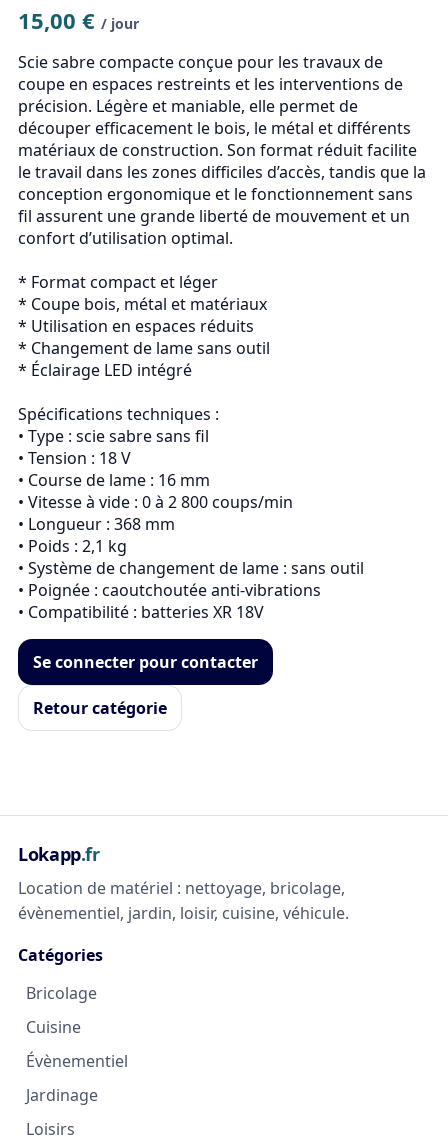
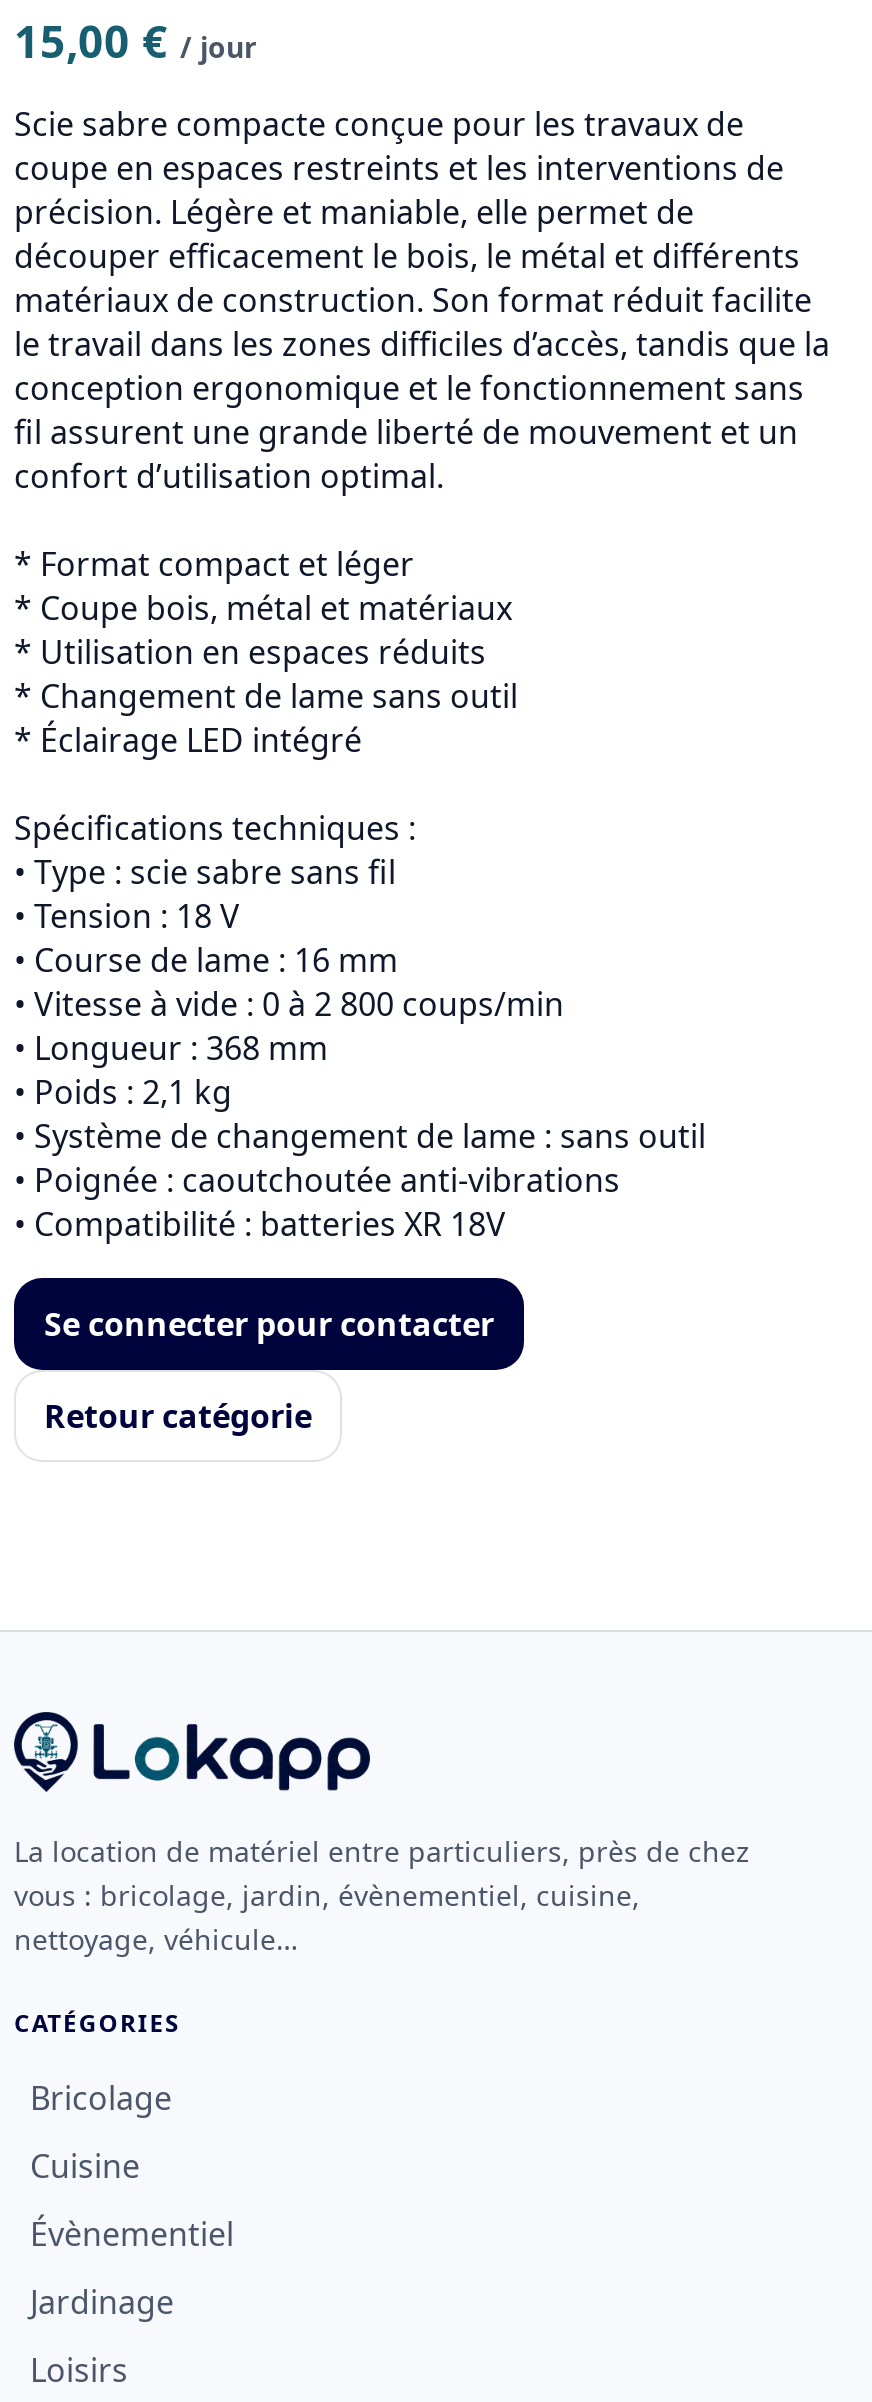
[18,842,349,966] Lokapp.fr | Location de matériel : nettoyage, bricolage, | évènementiel, jardin, loisir, cuisine, véhicule. | Catégories -> [14,1832,750,2040] La location de matériel entre particuliers, près de chez | vous : bricolage, jardin, évènementiel, cuisine, | nettoyage, véhicule… | CATÉGORIES

